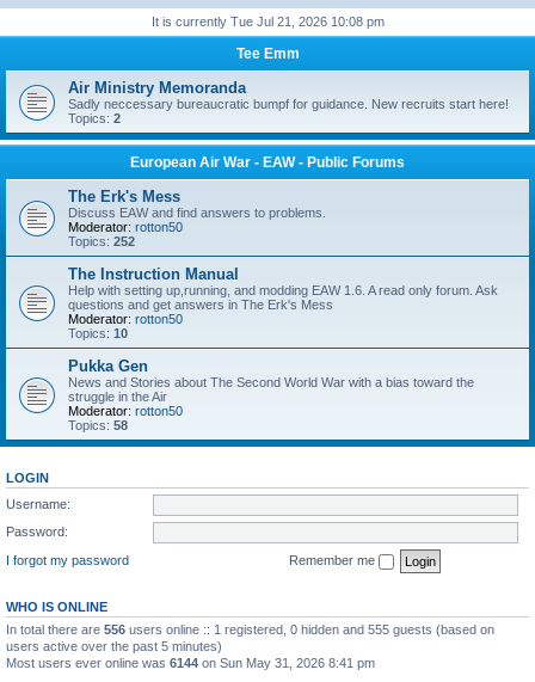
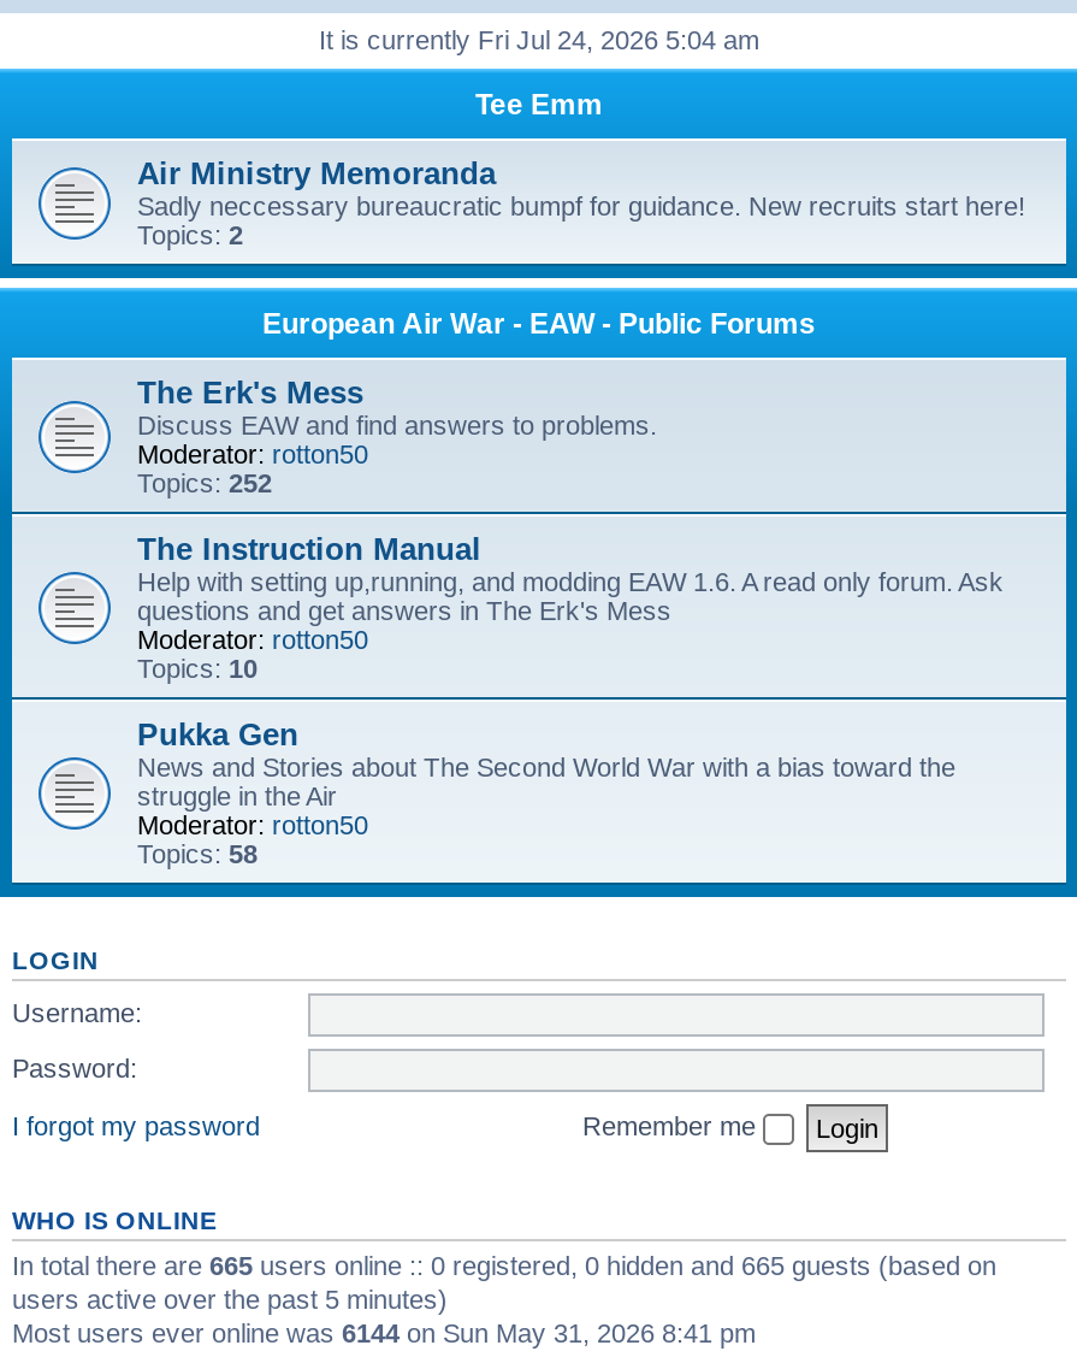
[151,14,384,29] It is currently Tue Jul 21, 2026 10:08 pm -> [319,25,759,54] It is currently Fri Jul 24, 2026 5:04 am
[6,622,494,636] In total there are 556 users online :: 1 registered, 0 hidden and 555 guests (based on -> [12,1250,996,1279] In total there are 665 users online :: 0 registered, 0 hidden and 665 guests (based on

